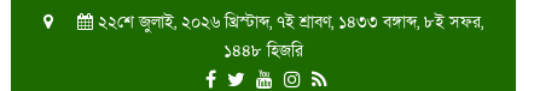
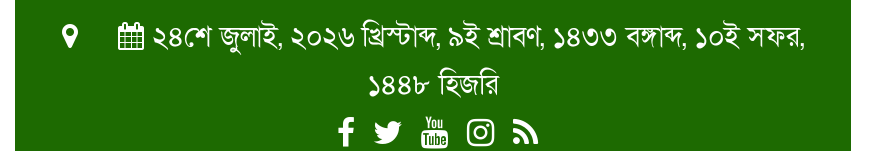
[93,11,483,34] ২২শে জুলাই, ২০২৬ খ্রিস্টাব্দ, ৭ই শ্রাবণ, ১৪৩৩ বঙ্গাব্দ, ৮ই সফর, -> [144,18,804,56] ২৪শে জুলাই, ২০২৬ খ্রিস্টাব্দ, ৯ই শ্রাবণ, ১৪৩৩ বঙ্গাব্দ, ১০ই সফর,

